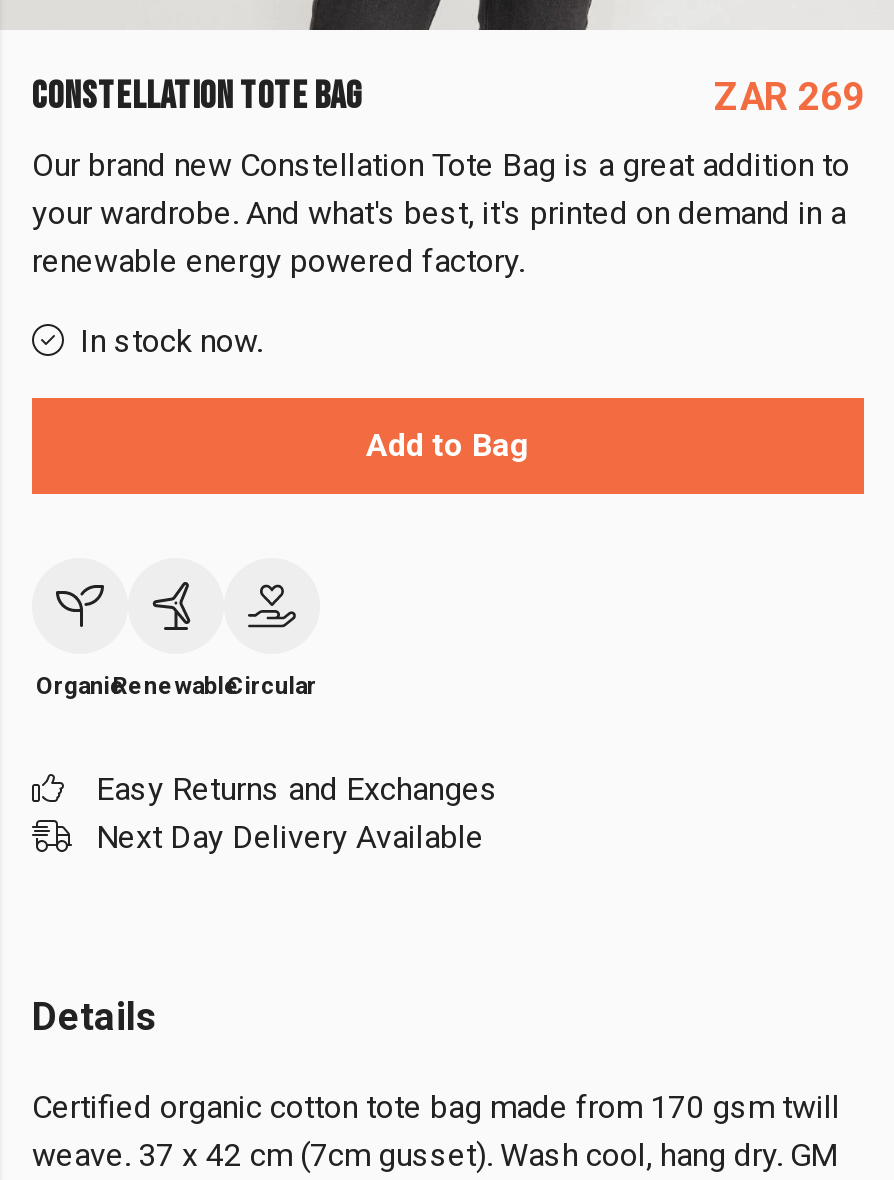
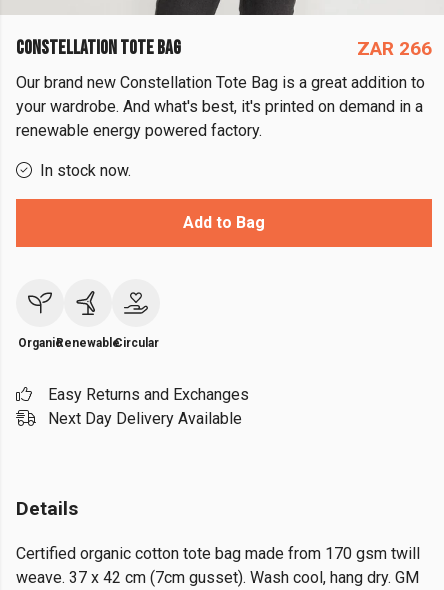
[714,74,864,120] ZAR 269 -> [357,37,432,60] ZAR 266

